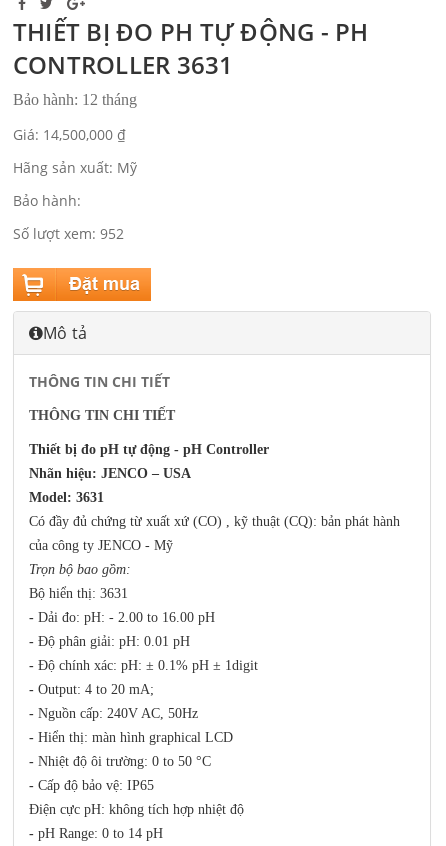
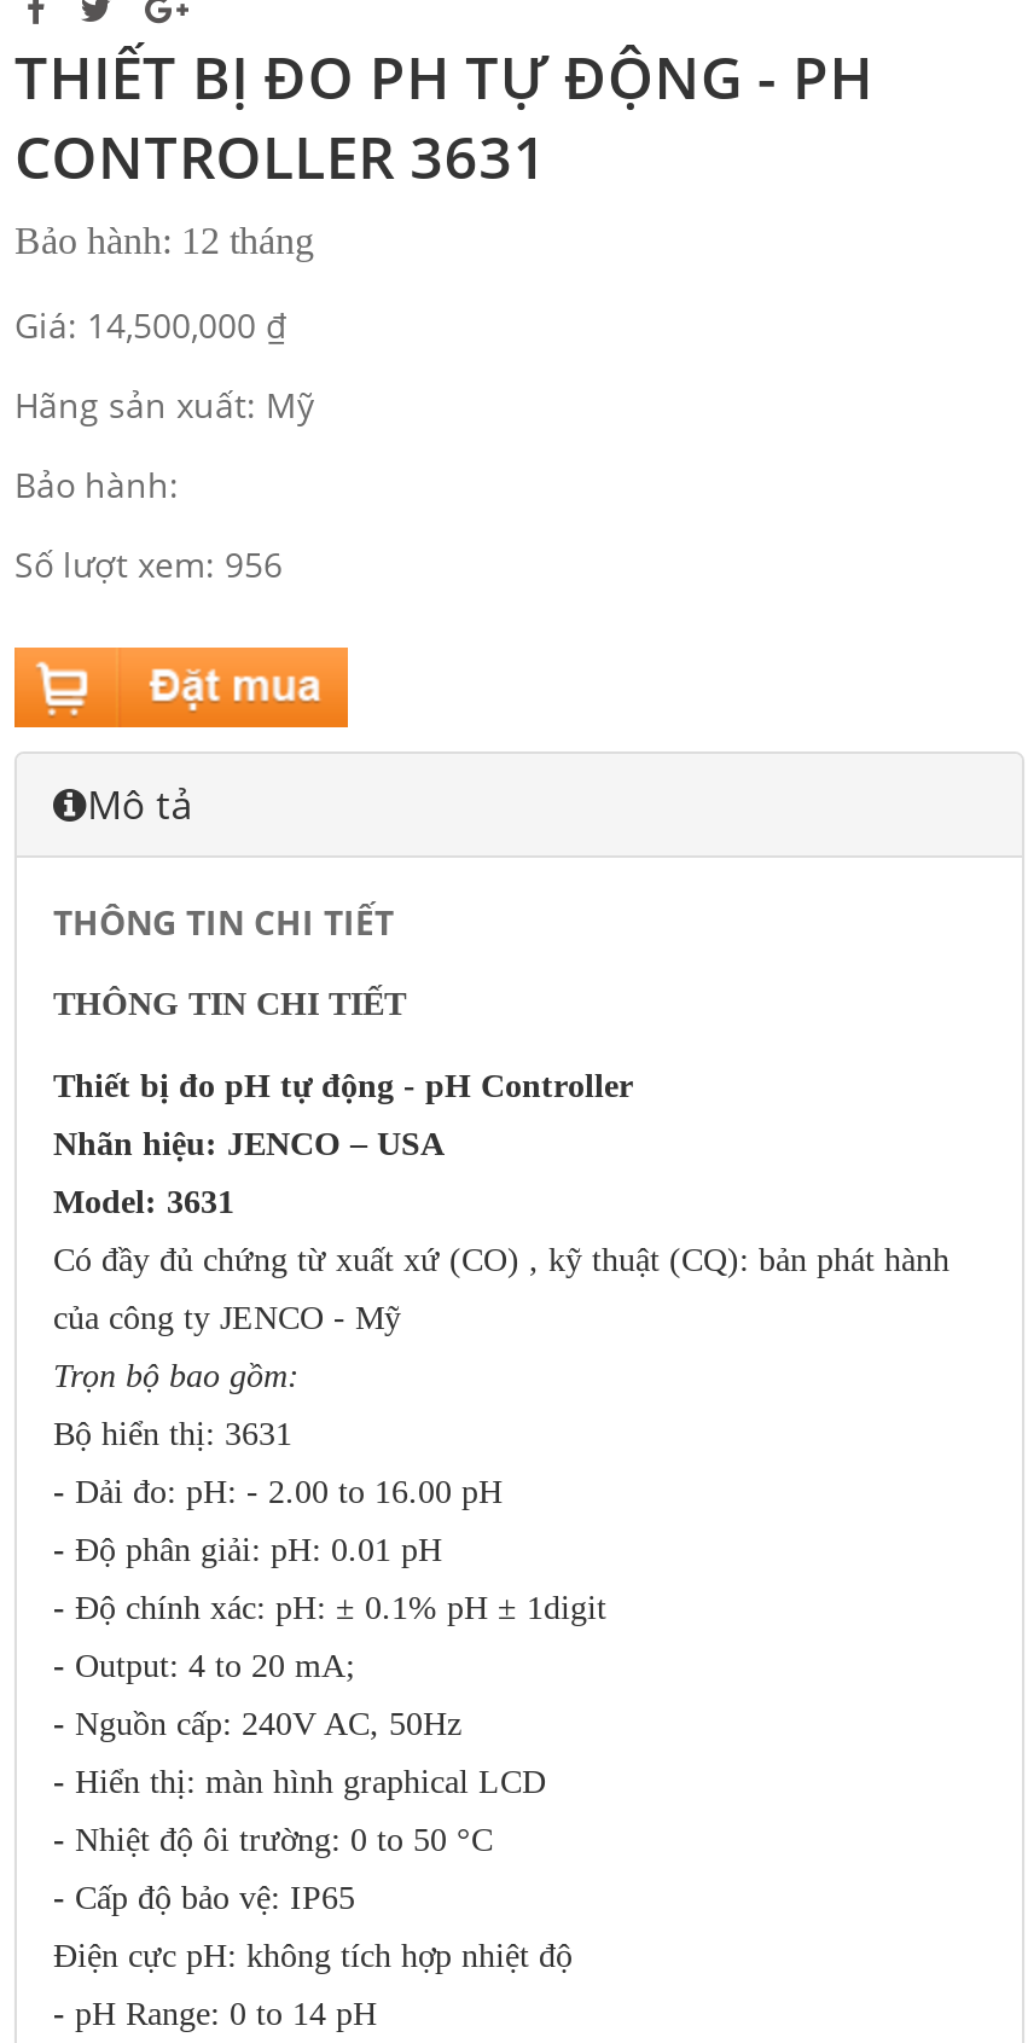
[13,224,124,243] Số lượt xem: 952 -> [14,541,283,587] Số lượt xem: 956

